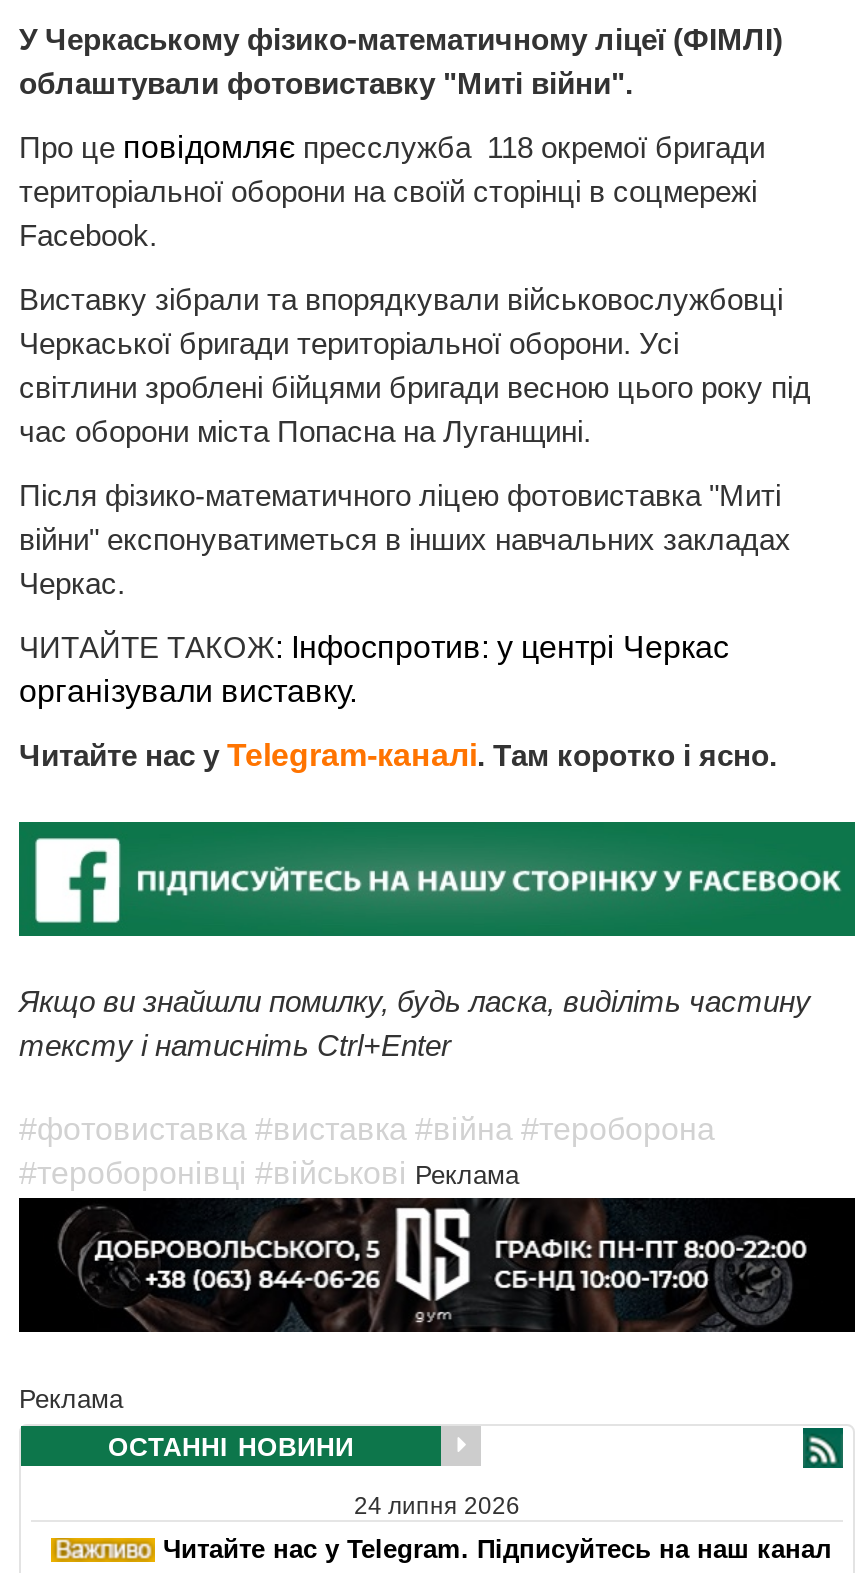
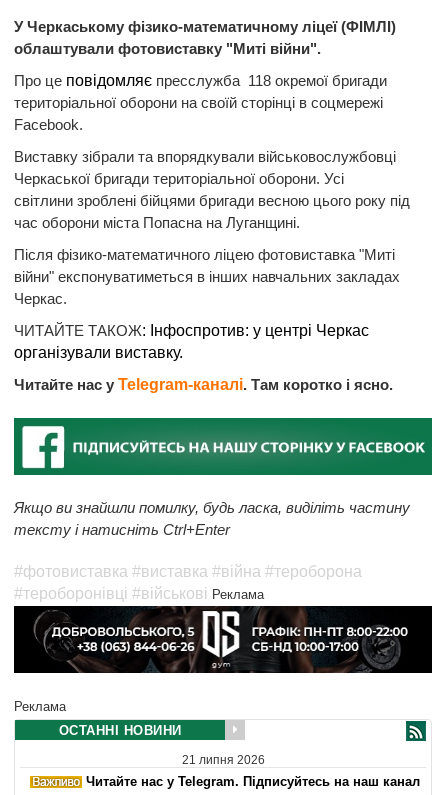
[354,1491,520,1519] 24 липня 2026 -> [181,752,264,766] 21 липня 2026

